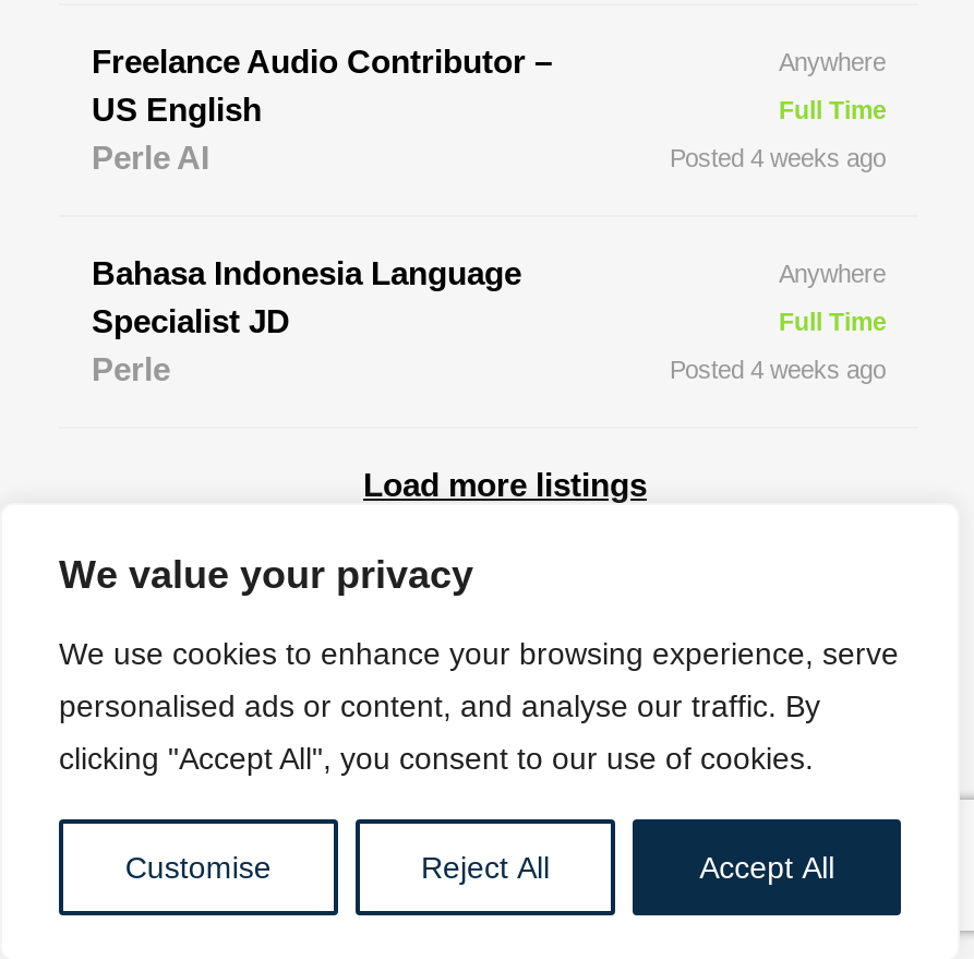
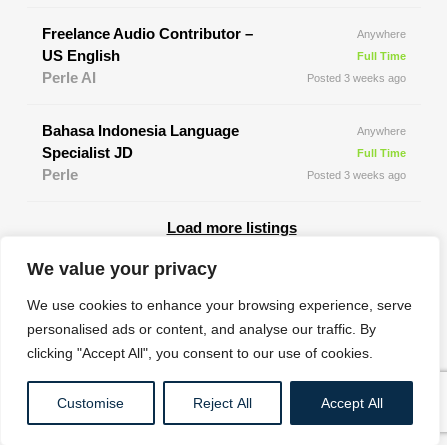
[670,145,886,171] Posted 4 weeks ago -> [307,72,406,84] Posted 3 weeks ago
[670,357,886,383] Posted 4 weeks ago -> [307,169,406,181] Posted 3 weeks ago

